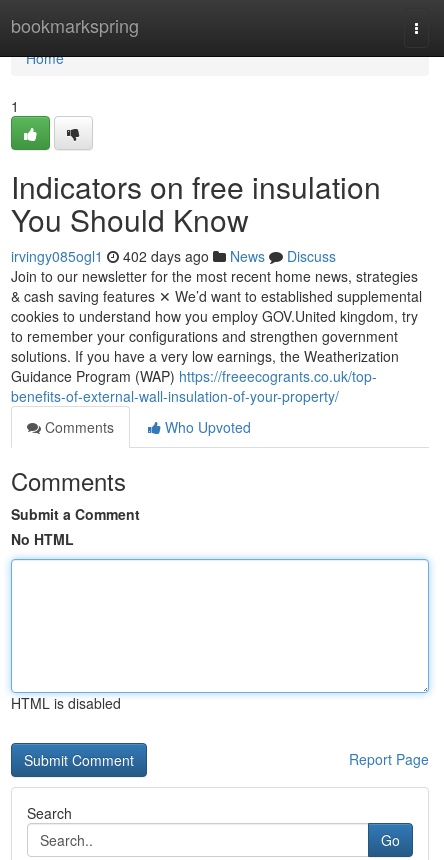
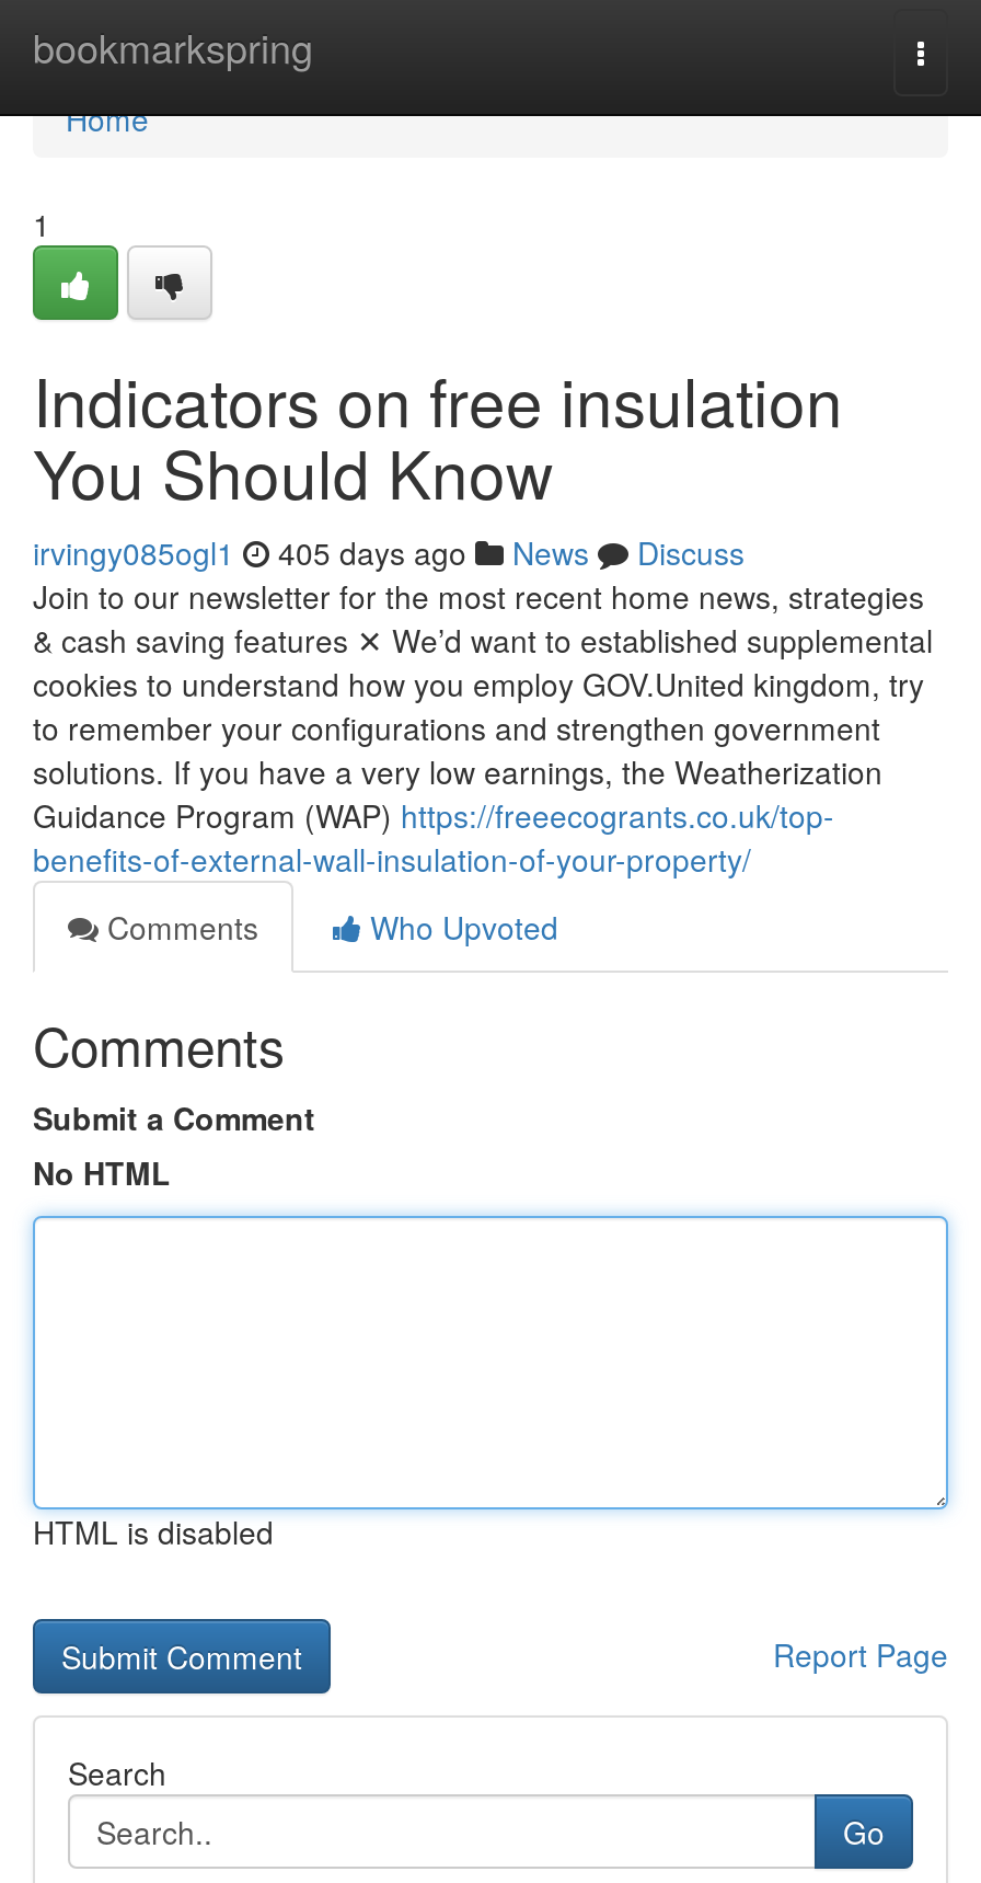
[11,246,336,266] irvingy085ogl1 402 days ago News Discuss -> [33,530,745,574] irvingy085ogl1 405 days ago News Discuss

